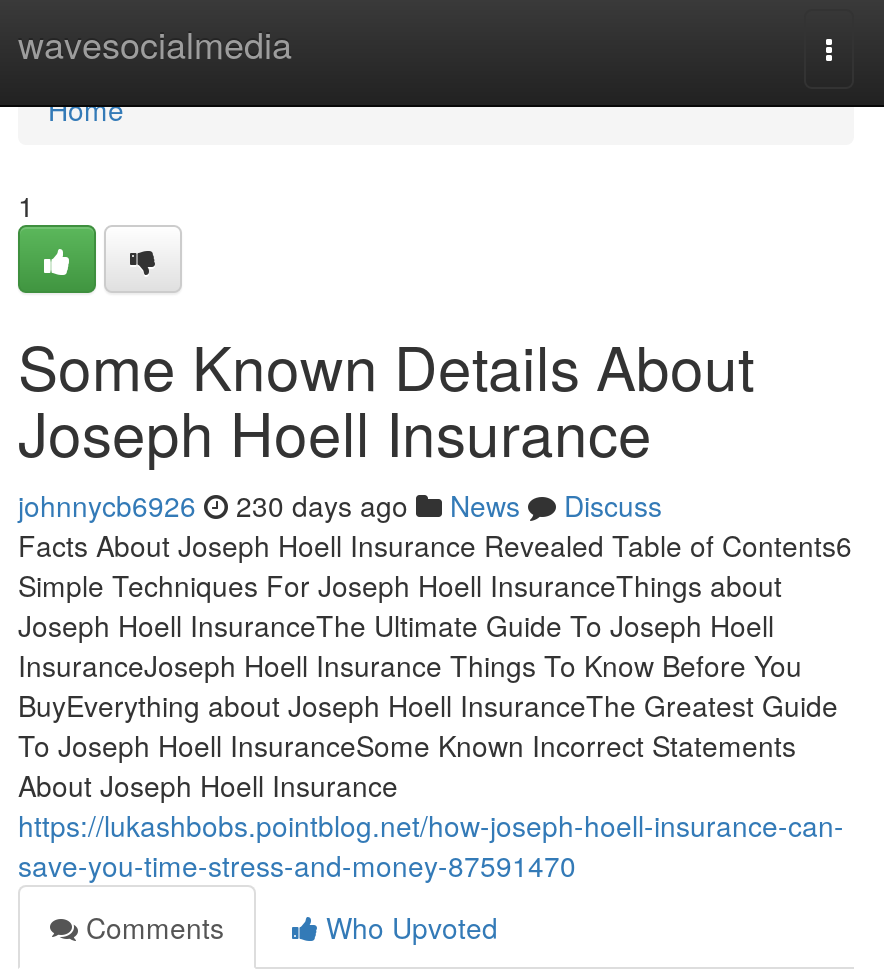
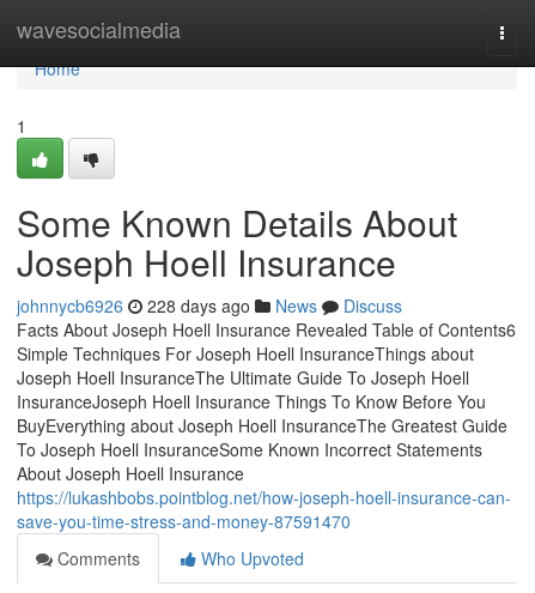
[18,485,662,525] johnnycb6926 230 days ago News Discuss -> [17,294,402,317] johnnycb6926 228 days ago News Discuss

